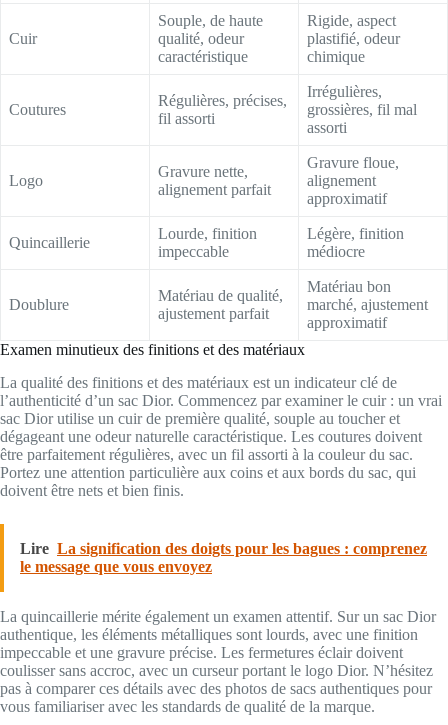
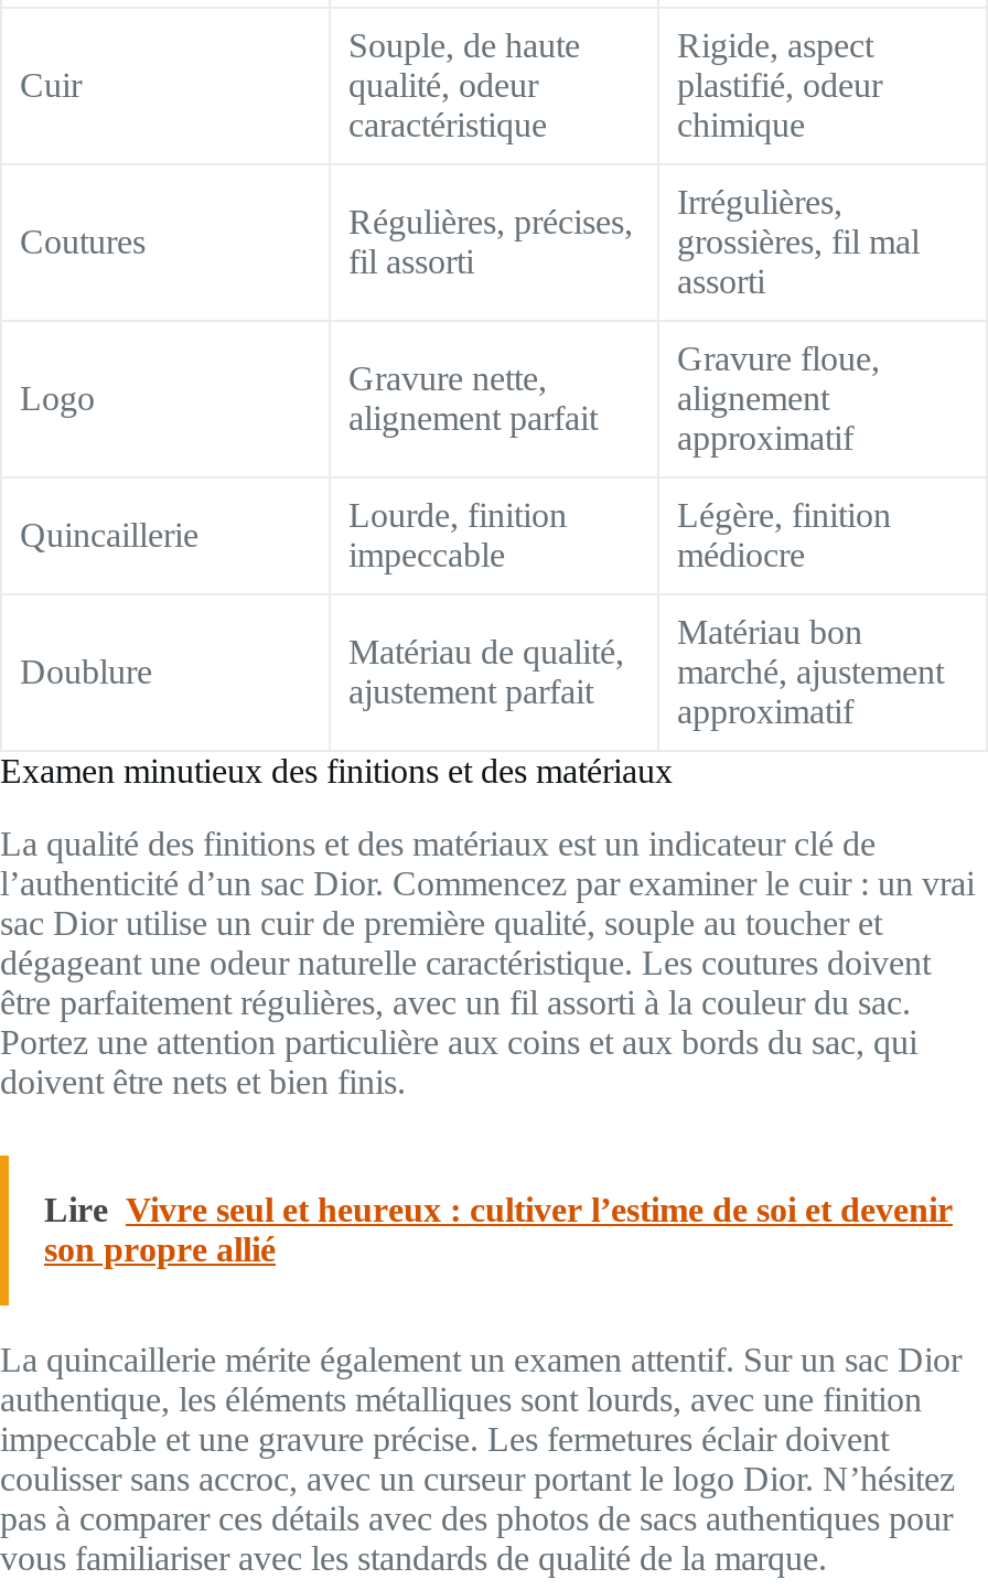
[20,540,427,575] Lire La signification des doigts pour les bagues : comprenez | le message que vous envoyez -> [44,1191,953,1268] Lire Vivre seul et heureux : cultiver l’estime de soi et devenir | son propre allié

